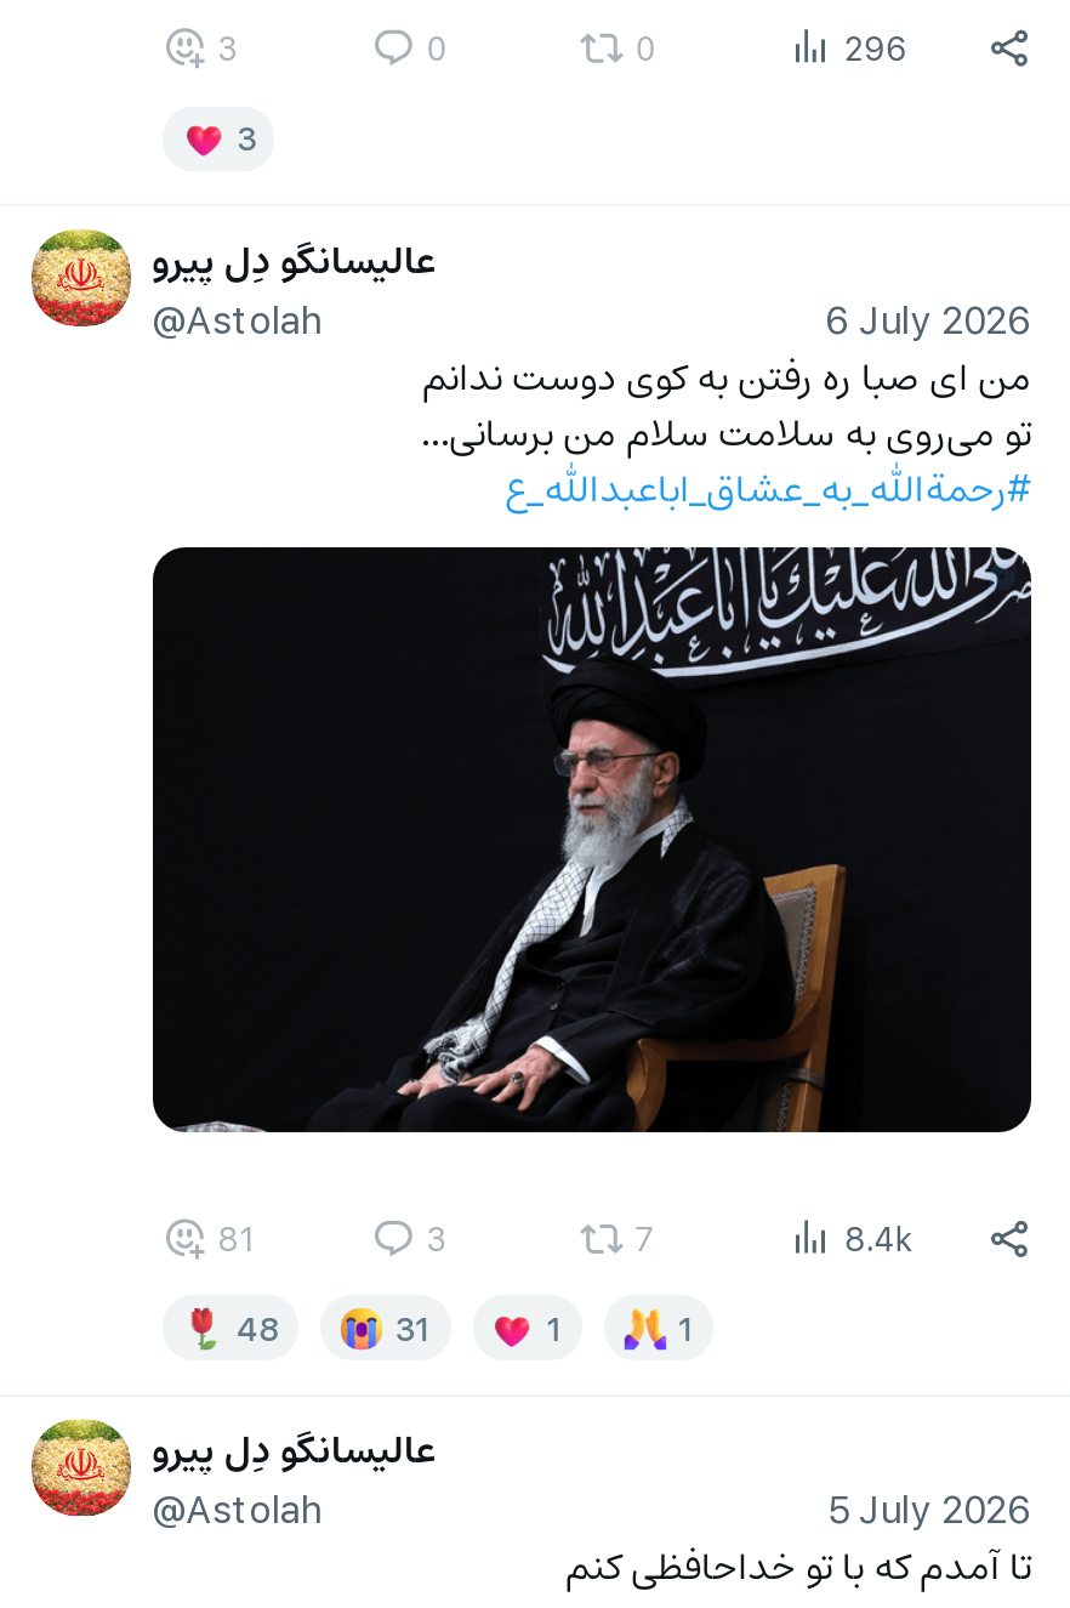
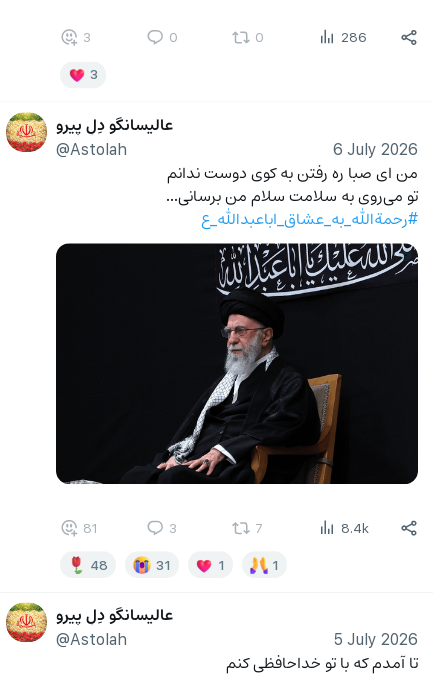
[844,25,907,72] 296 -> [341,28,367,47] 286

